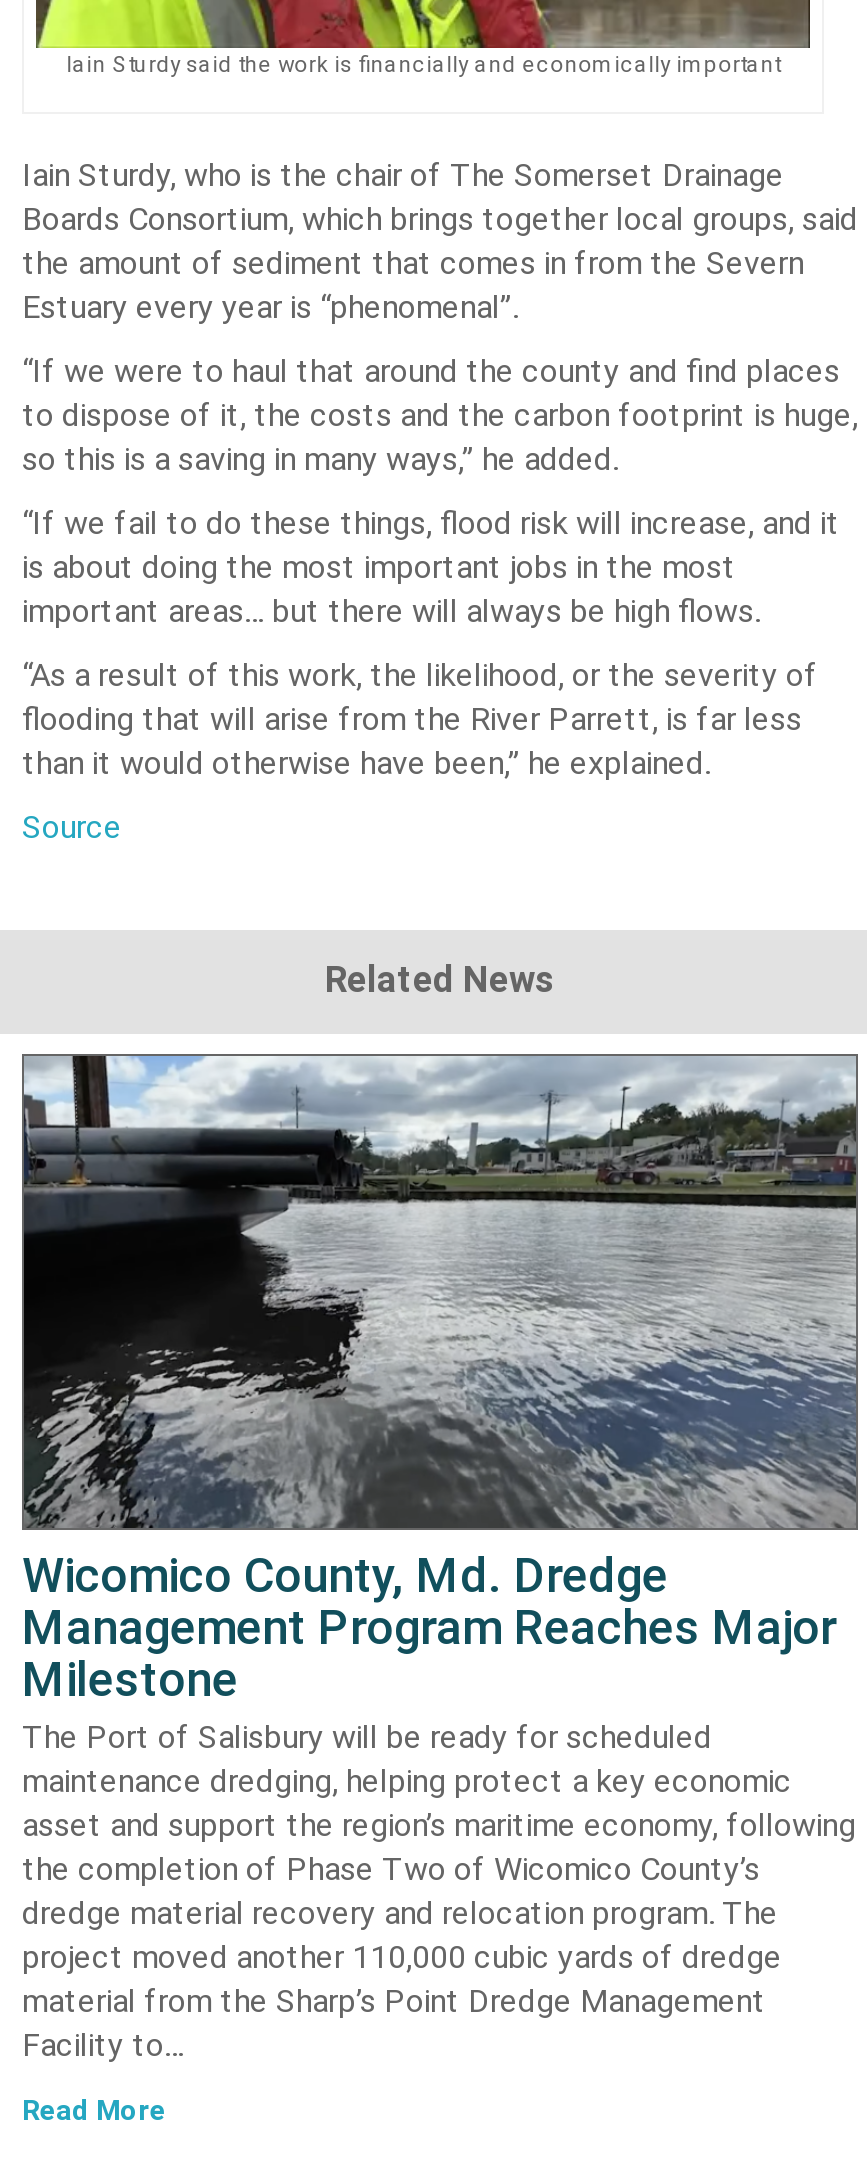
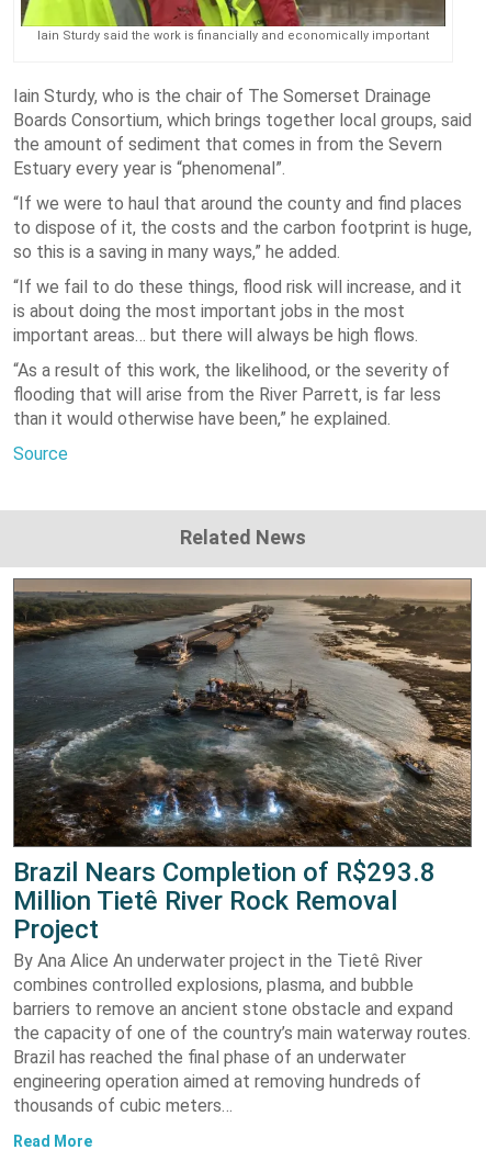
[22,1054,858,2063] [image] | Wicomico County, Md. Dredge | Management Program Reaches Major | Milestone | The Port of Salisbury will be ready for scheduled | maintenance dredging, helping protect a key economic | asset and support the region’s maritime economy, following | the completion of Phase Two of Wicomico County’s | dredge material recovery and relocation program. The | project moved another 110,000 cubic yards of dredge | material from the Sharp’s Point Dredge Management | Facility to… -> [13,578,473,1115] [image] | Brazil Nears Completion of R$293.8 | Million Tietê River Rock Removal | Project | By Ana Alice An underwater project in the Tietê River | combines controlled explosions, plasma, and bubble | barriers to remove an ancient stone obstacle and expand | the capacity of one of the country’s main waterway routes. | Brazil has reached the final phase of an underwater | engineering operation aimed at removing hundreds of | thousands of cubic meters…

